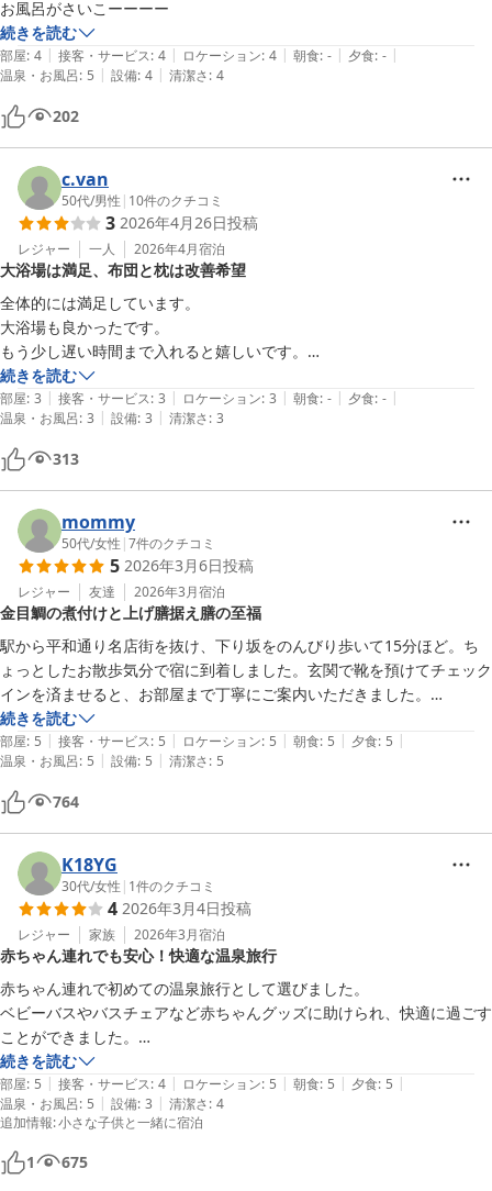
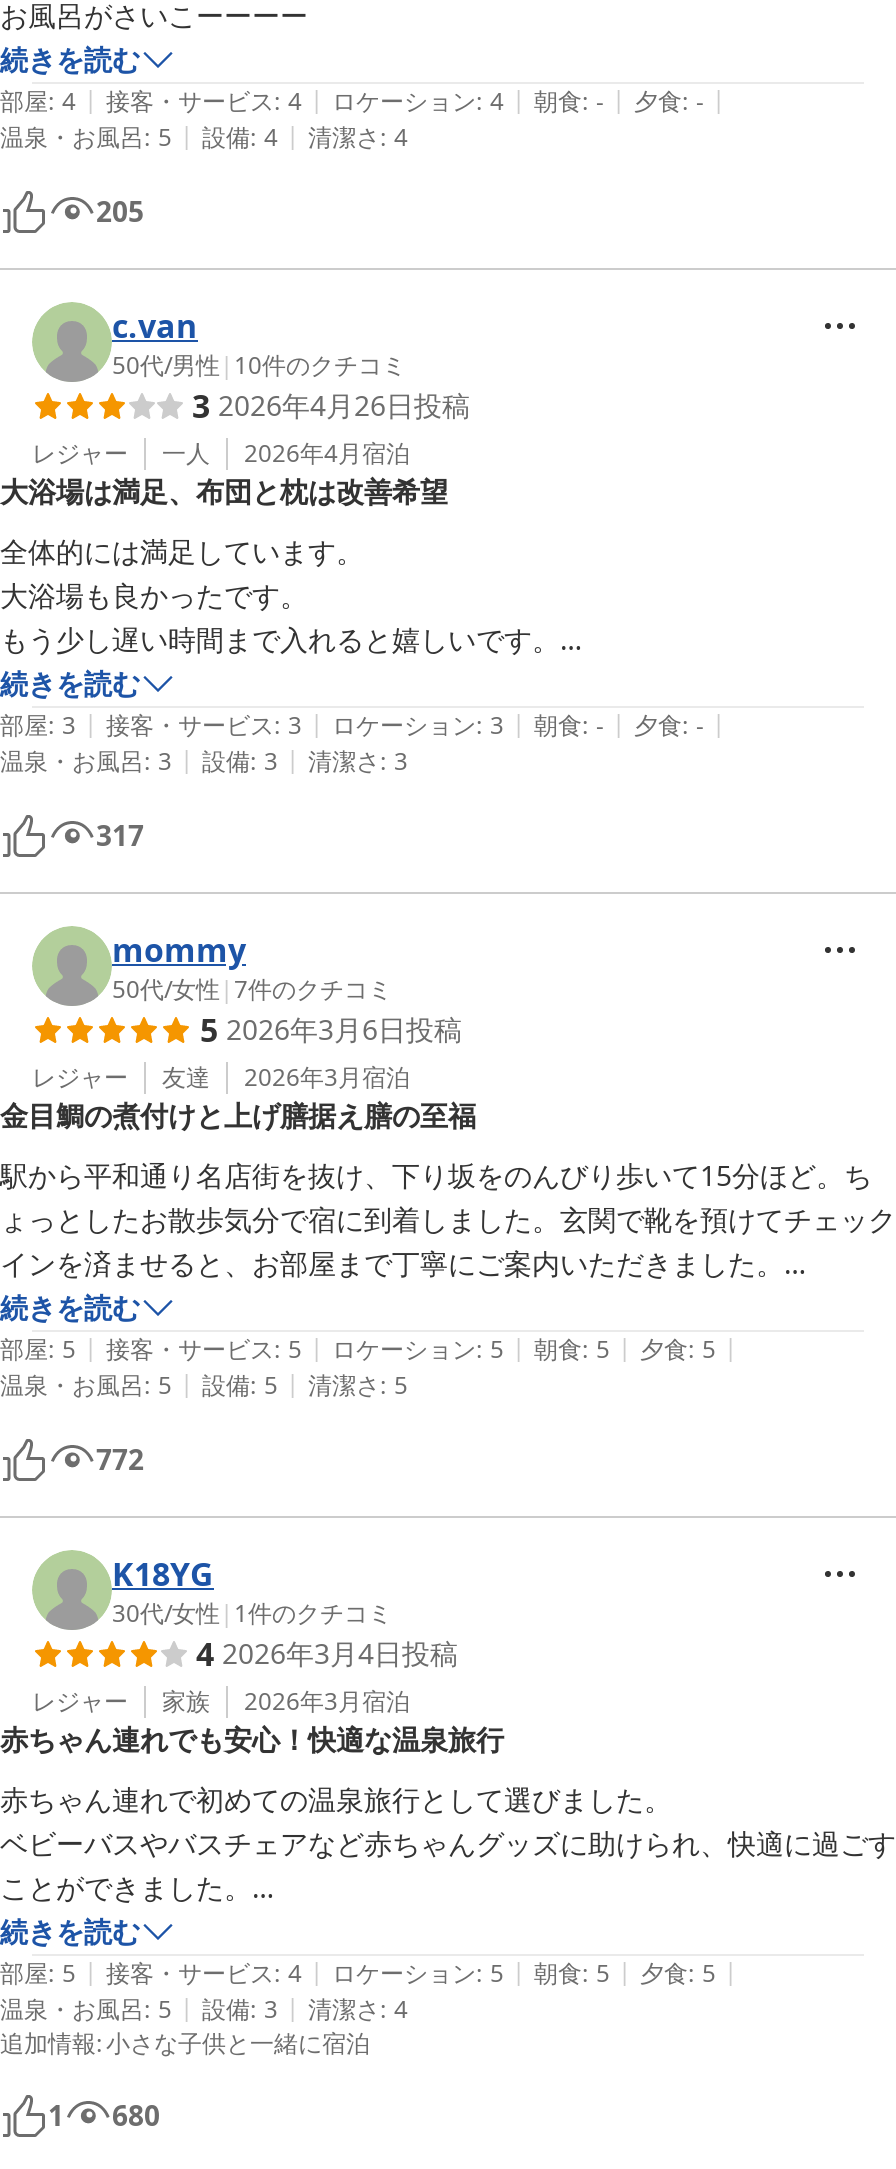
[53,105,79,126] 202 -> [96,192,144,230] 205
[53,448,79,469] 313 -> [96,816,144,854] 317
[53,791,79,812] 764 -> [96,1440,144,1478] 772
[26,1151,88,1172] 1 675 -> [48,2096,160,2134] 1 680

